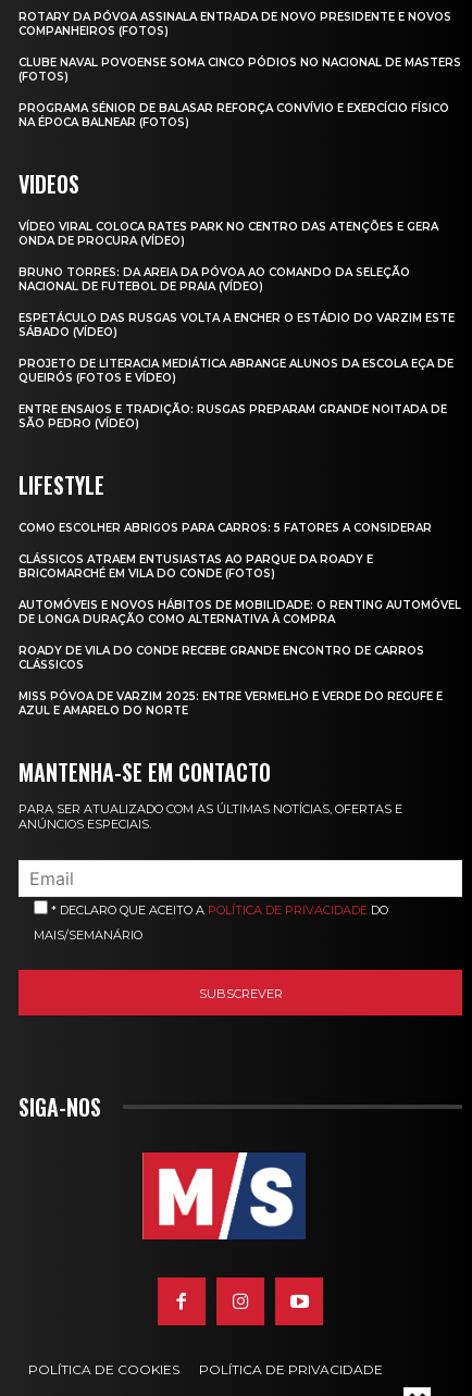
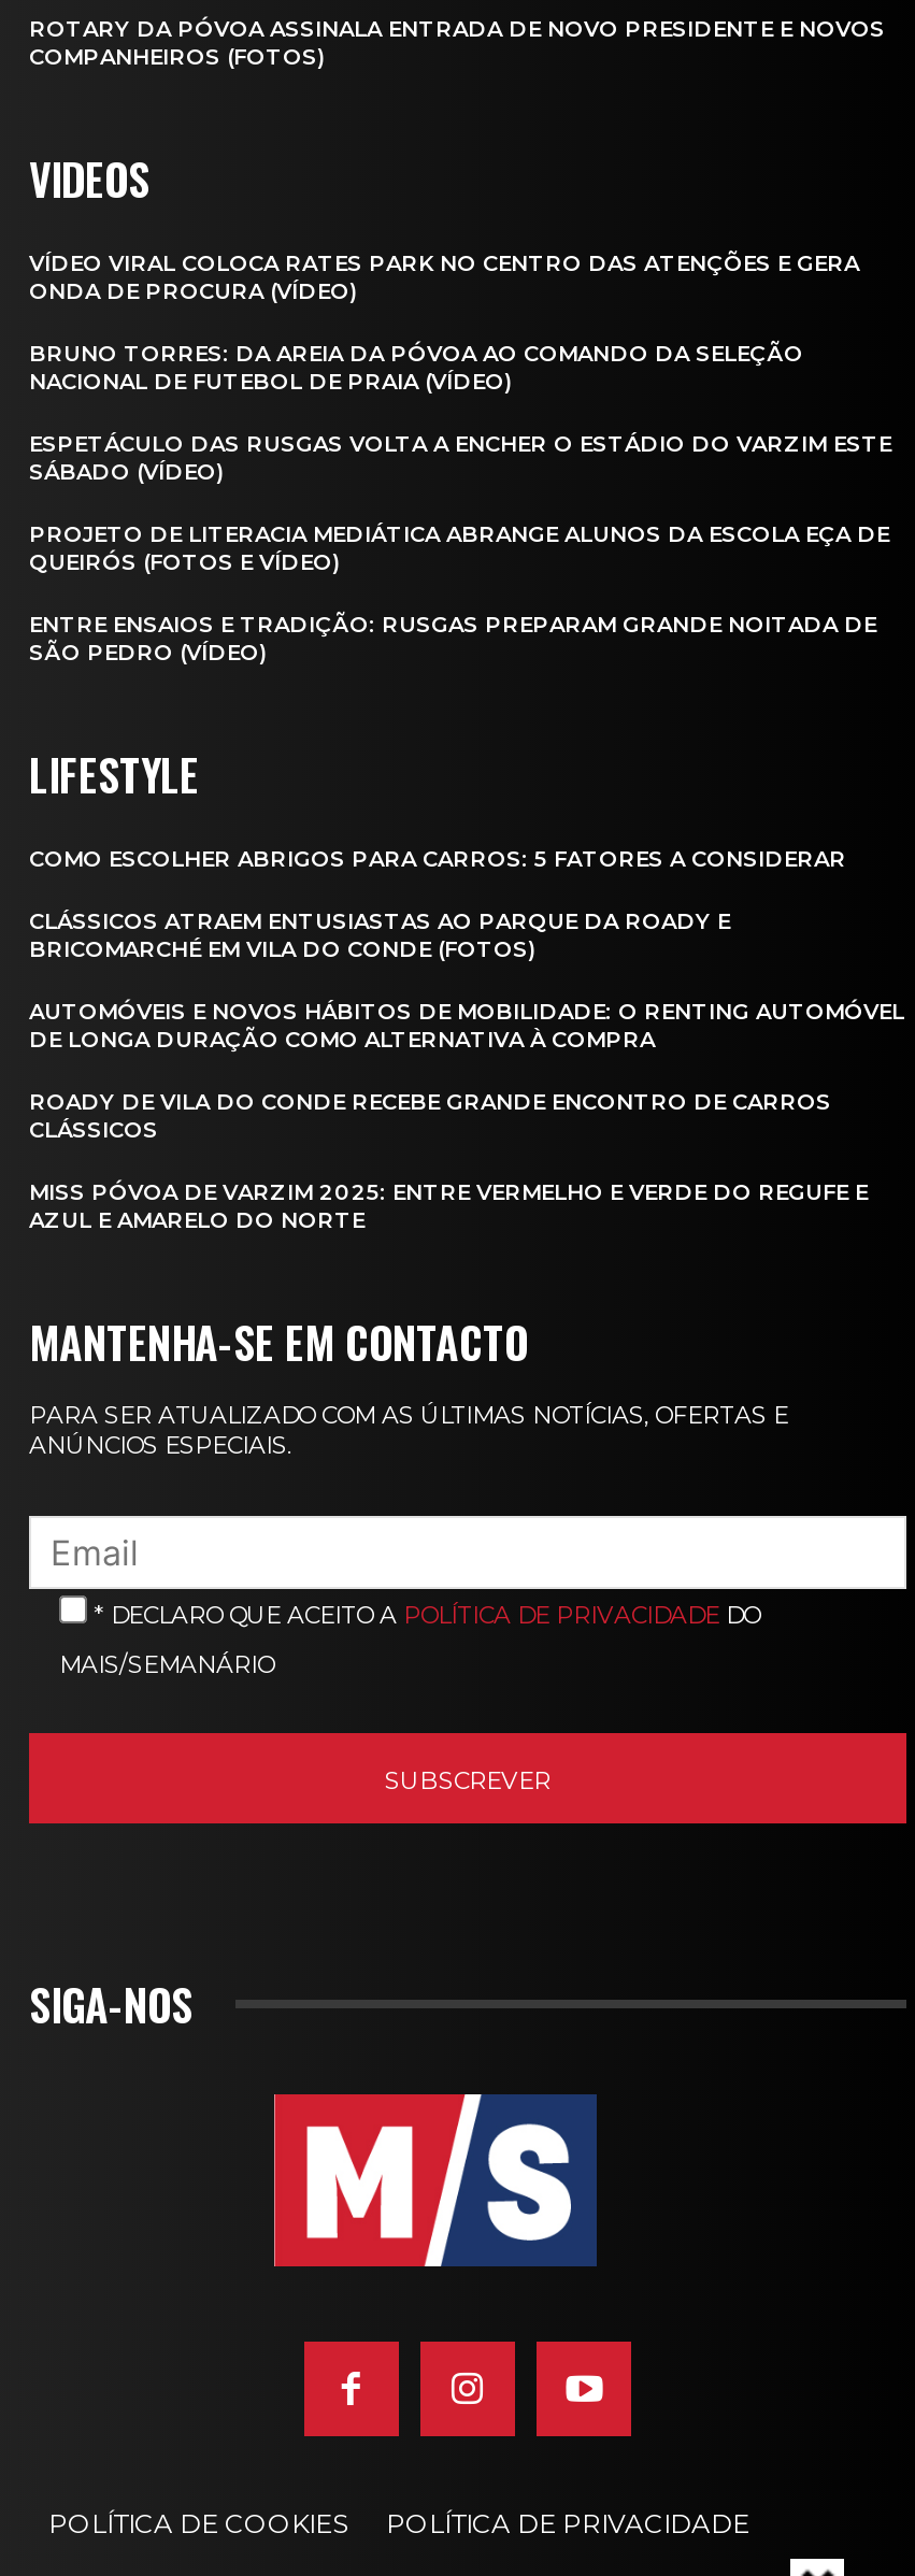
[18,56,461,130] CLUBE NAVAL POVOENSE SOMA CINCO PÓDIOS NO NACIONAL DE MASTERS | (FOTOS) | PROGRAMA SÉNIOR DE BALASAR REFORÇA CONVÍVIO E EXERCÍCIO FÍSICO | NA ÉPOCA BALNEAR (FOTOS) -> none

